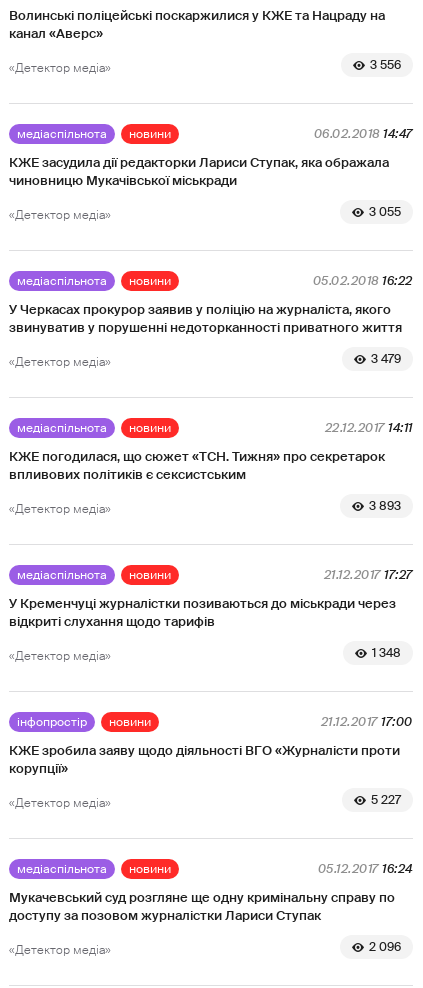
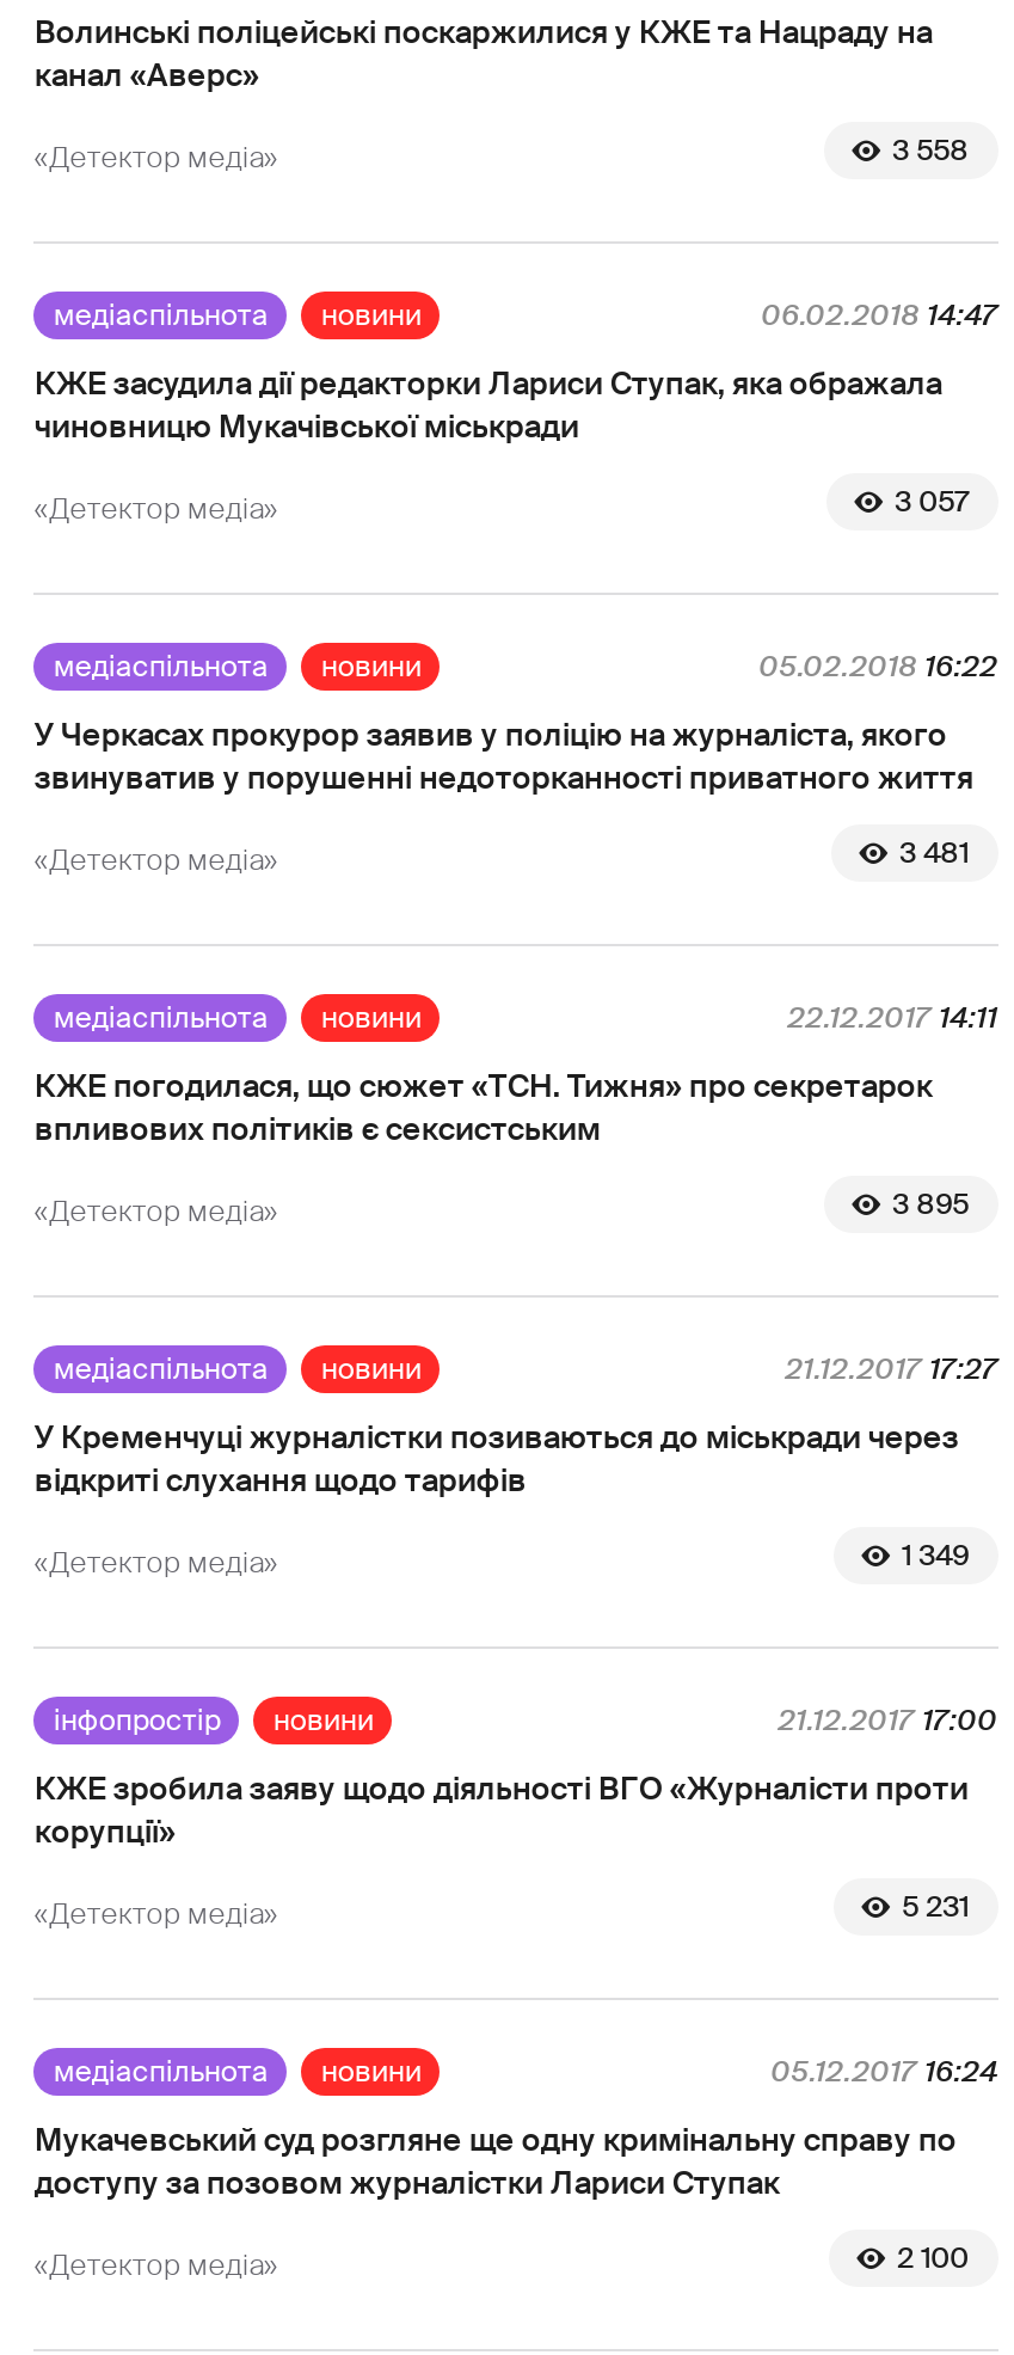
[370,57,401,73] 3 556 -> [892,132,969,170] 3 558
[369,204,401,220] 3 055 -> [895,483,969,521] 3 057
[371,351,401,367] 3 479 -> [900,834,969,873] 3 481
[369,498,401,514] 3 893 -> [892,1186,969,1224] 3 895
[372,645,401,661] 1 348 -> [902,1537,969,1575] 1 349
[371,792,401,808] 5 227 -> [902,1888,969,1927] 5 231
[369,939,401,955] 2 096 -> [897,2240,969,2278] 2 100

